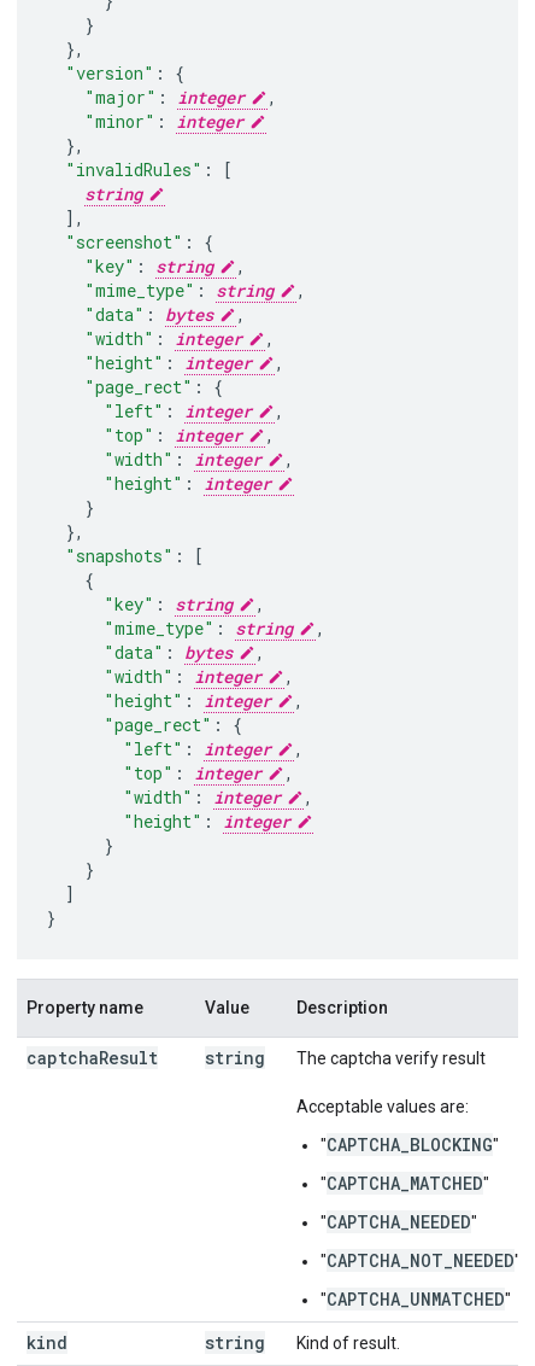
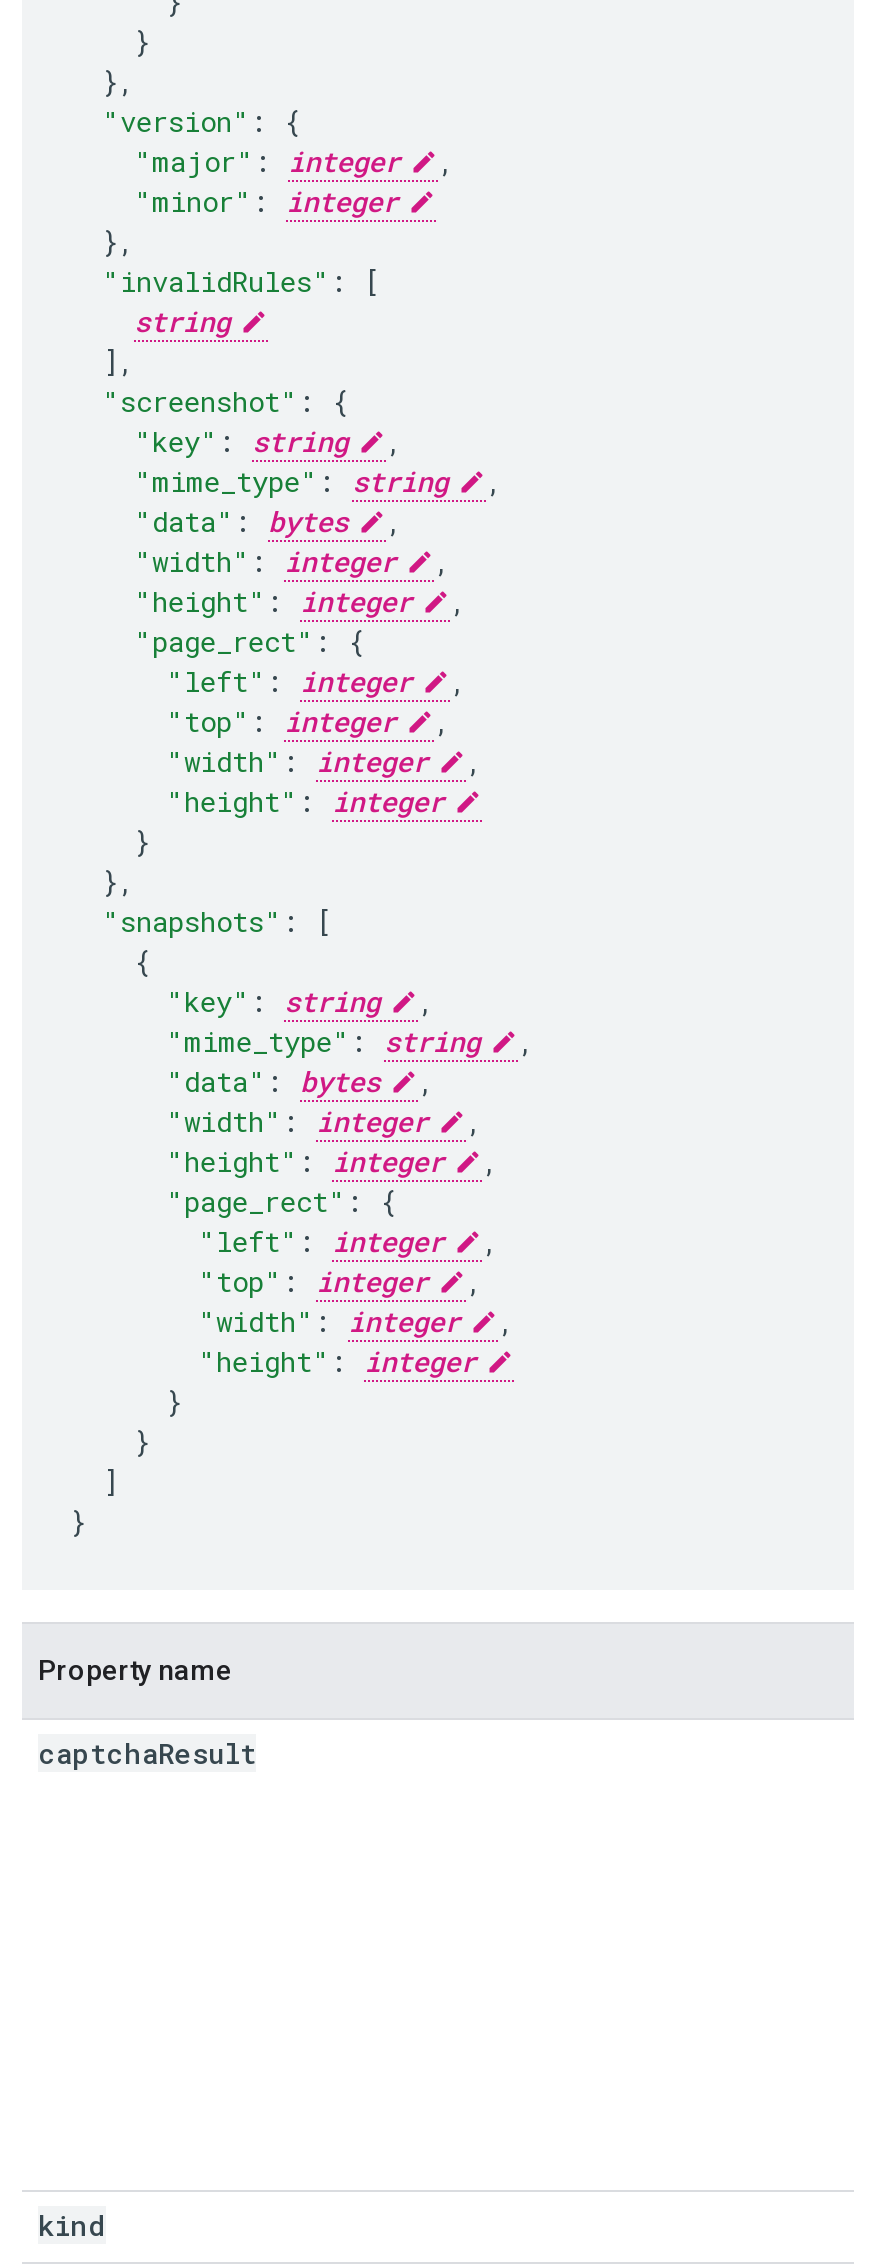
[205,998,388,1017] Value | Description -> none
[205,1046,521,1310] string | The captcha verify result | Acceptable values are: | "CAPTCHA_BLOCKING" | "CAPTCHA_MATCHED" | "CAPTCHA_NEEDED" | "CAPTCHA_NOT_NEEDED " | "CAPTCHA_UNMATCHED" -> none
[205,1331,400,1354] string | Kind of result. -> none

